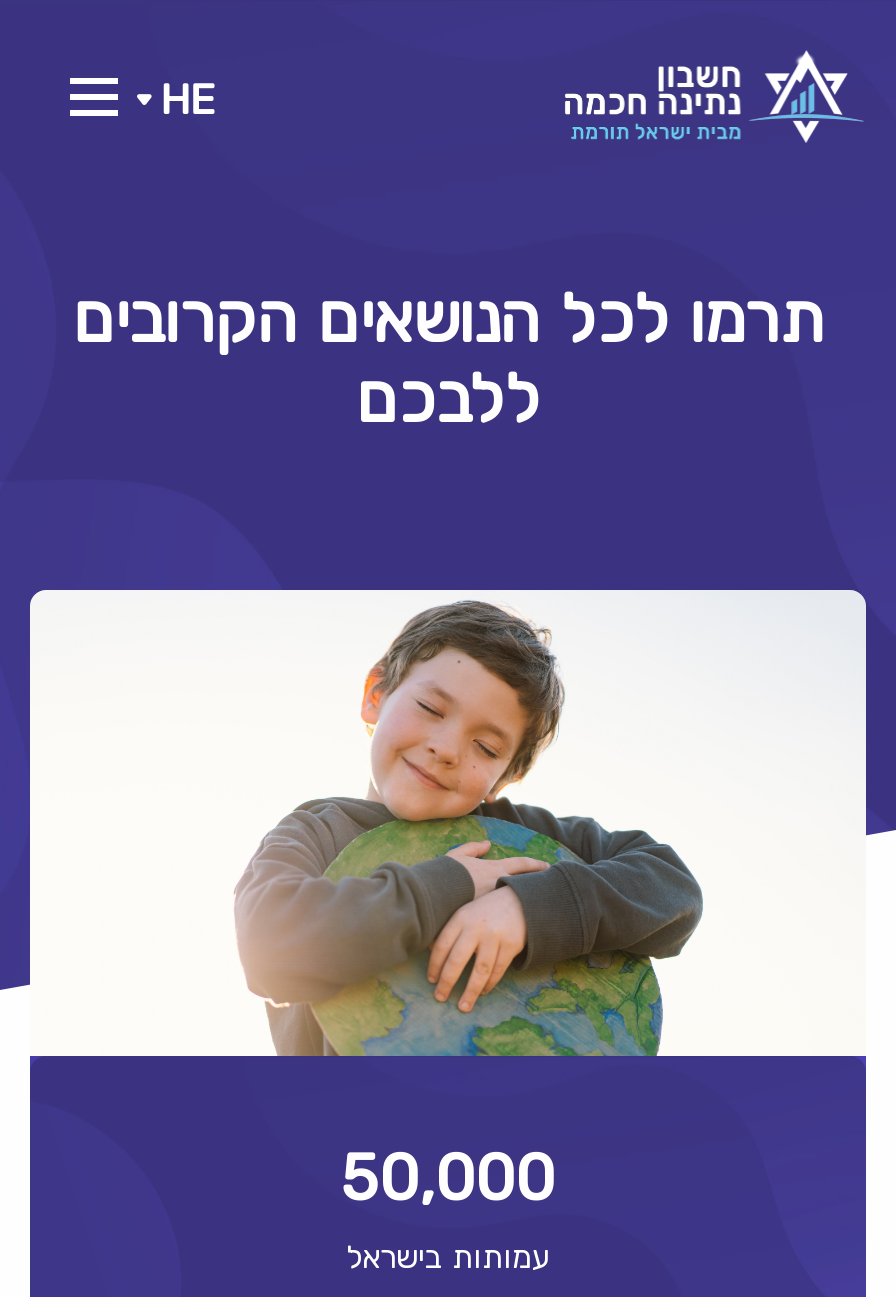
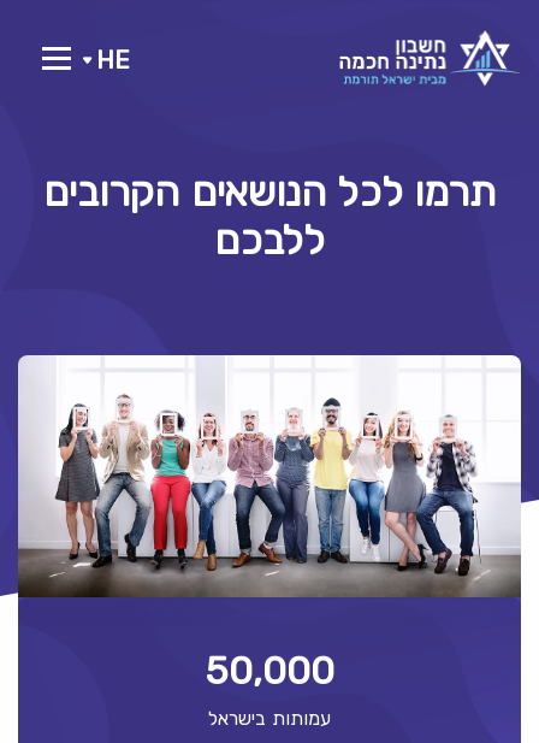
[24,598,866,1058] [image] -> [17,361,522,598] [image]

